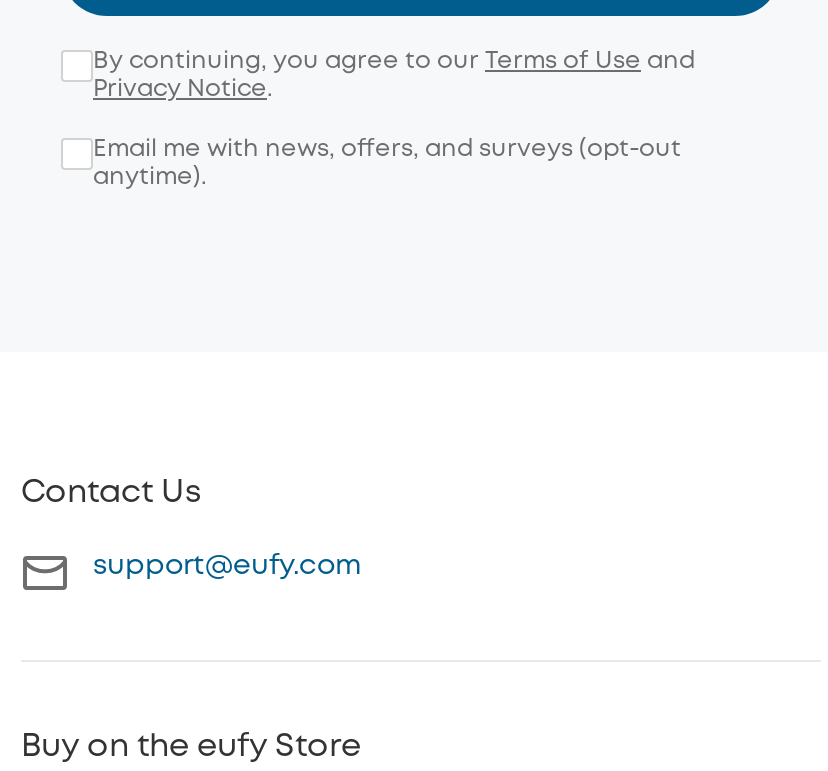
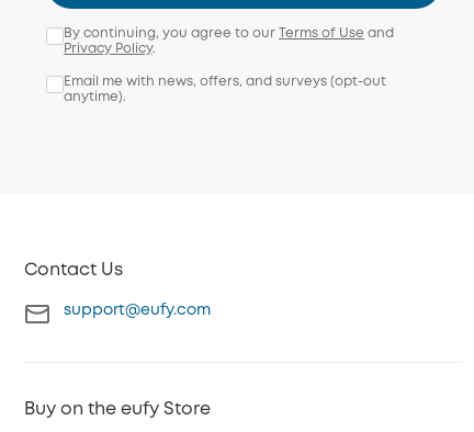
[93,77,273,99] Privacy Notice. -> [64,42,156,54] Privacy Policy.

